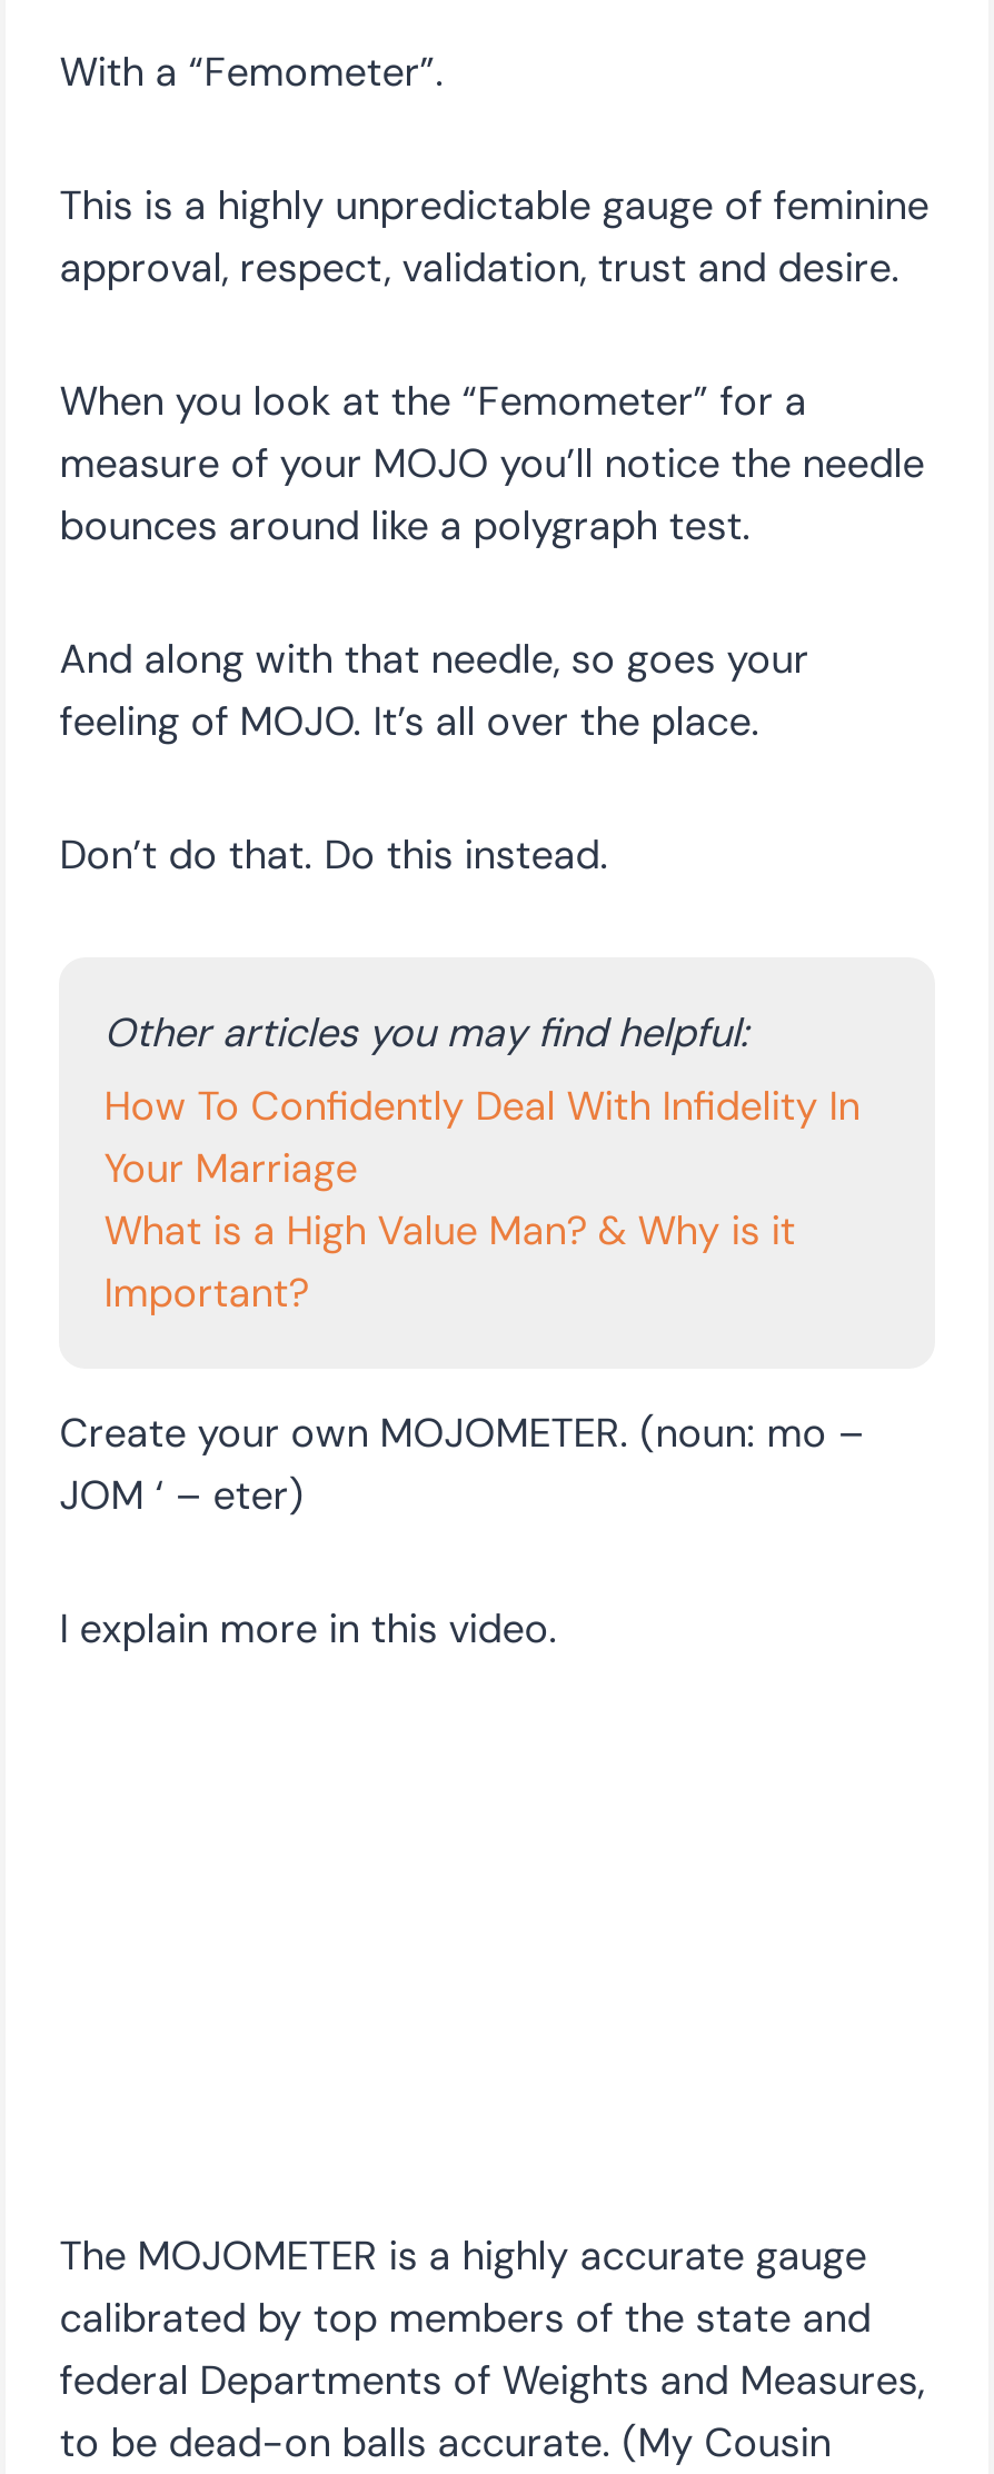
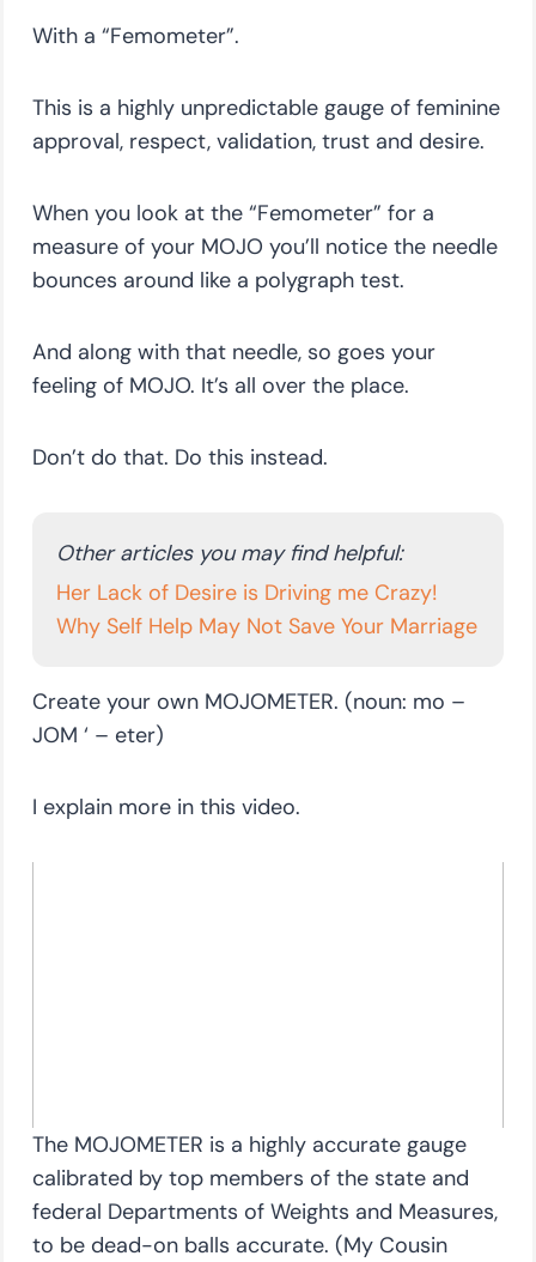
[104,1080,860,1320] How To Confidently Deal With Infidelity In | Your Marriage | What is a High Value Man? & Why is it | Important? -> [56,579,478,641] Her Lack of Desire is Driving me Crazy! | Why Self Help May Not Save Your Marriage

